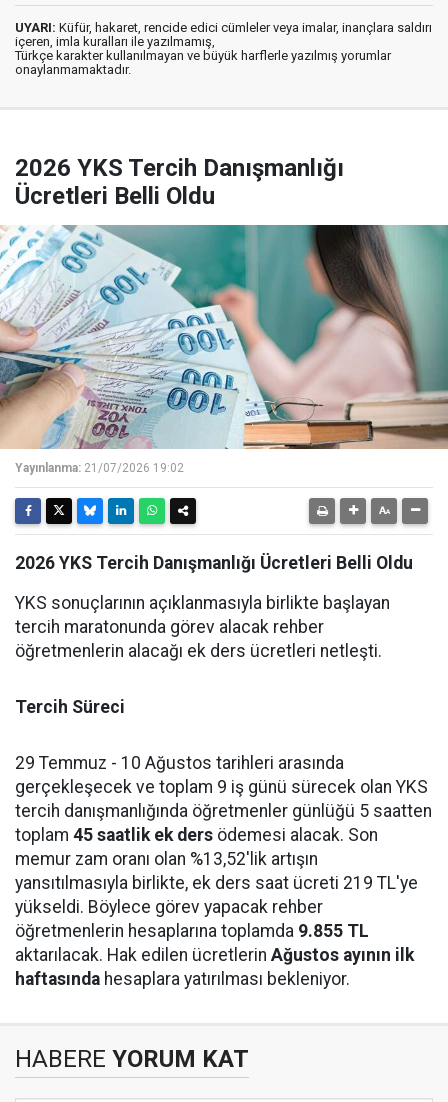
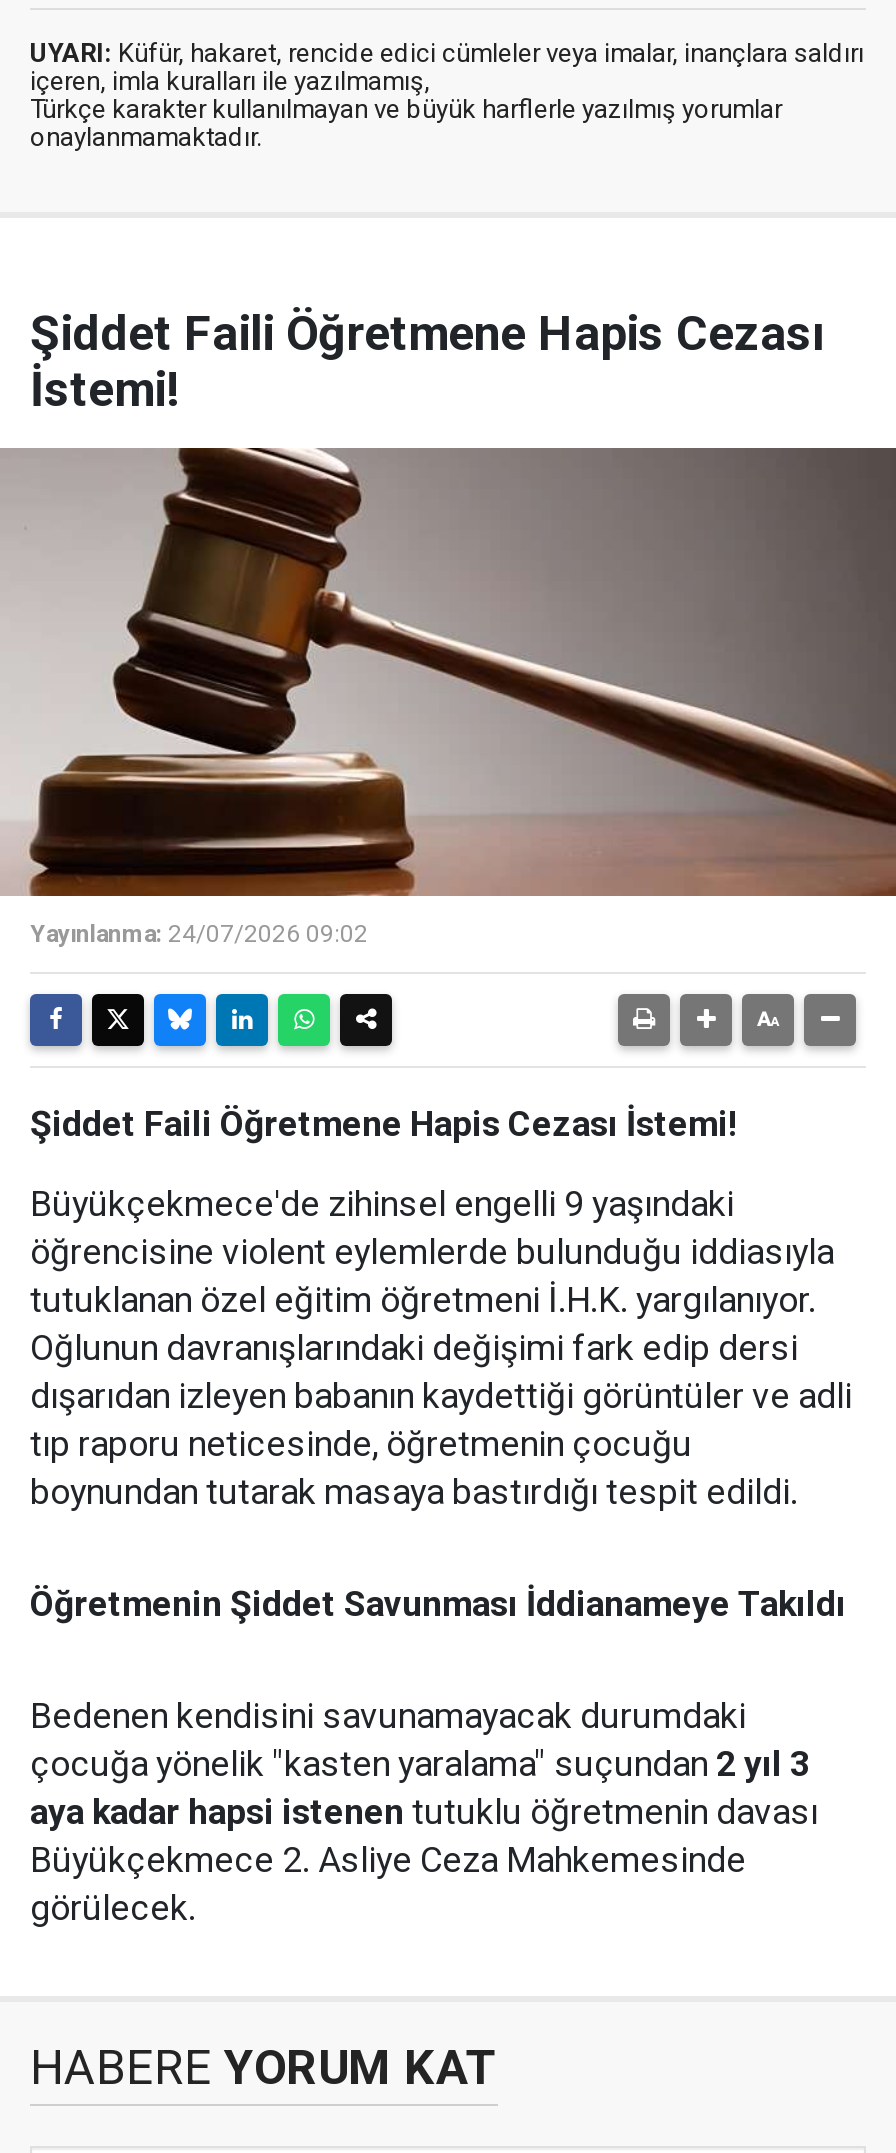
[15,154,344,210] 2026 YKS Tercih Danışmanlığı | Ücretleri Belli Oldu -> [30,306,826,418] Şiddet Faili Öğretmene Hapis Cezası | İstemi!
[3,224,445,475] [image] | Yayınlanma: 21/07/2026 19:02 -> [6,446,890,948] [image] | Yayınlanma: 24/07/2026 09:02
[15,553,413,573] 2026 YKS Tercih Danışmanlığı Ücretleri Belli Oldu -> [30,1104,738,1144] Şiddet Faili Öğretmene Hapis Cezası İstemi!
[15,593,390,661] YKS sonuçlarının açıklanmasıyla birlikte başlayan | tercih maratonunda görev alacak rehber | öğretmenlerin alacağı ek ders ücretleri netleşti. -> [30,1184,852,1512] Büyükçekmece'de zihinsel engelli 9 yaşındaki | öğrencisine violent eylemlerde bulunduğu iddiasıyla | tutuklanan özel eğitim öğretmeni İ.H.K. yargılanıyor. | Oğlunun davranışlarındaki değişimi fark edip dersi | dışarıdan izleyen babanın kaydettiği görüntüler ve adli | tıp raporu neticesinde, öğretmenin çocuğu | boynundan tutarak masaya bastırdığı tespit edildi.
[15,697,125,717] Tercih Süreci -> [30,1584,846,1624] Öğretmenin Şiddet Savunması İddianameye Takıldı
[15,753,432,989] 29 Temmuz - 10 Ağustos tarihleri arasında | gerçekleşecek ve toplam 9 iş günü sürecek olan YKS | tercih danışmanlığında öğretmenler günlüğü 5 saatten | toplam 45 saatlik ek ders ödemesi alacak. Son | memur zam oranı olan %13,52'lik artışın | yansıtılmasıyla birlikte, ek ders saat ücreti 219 TL'ye | yükseldi. Böylece görev yapacak rehber | öğretmenlerin hesaplarına toplamda 9.855 TL | aktarılacak. Hak edilen ücretlerin Ağustos ayının ilk | haftasında hesaplara yatırılması bekleniyor. -> [30,1696,818,1928] Bedenen kendisini savunamayacak durumdaki | çocuğa yönelik "kasten yaralama" suçundan 2 yıl 3 | aya kadar hapsi istenen tutuklu öğretmenin davası | Büyükçekmece 2. Asliye Ceza Mahkemesinde | görülecek.

